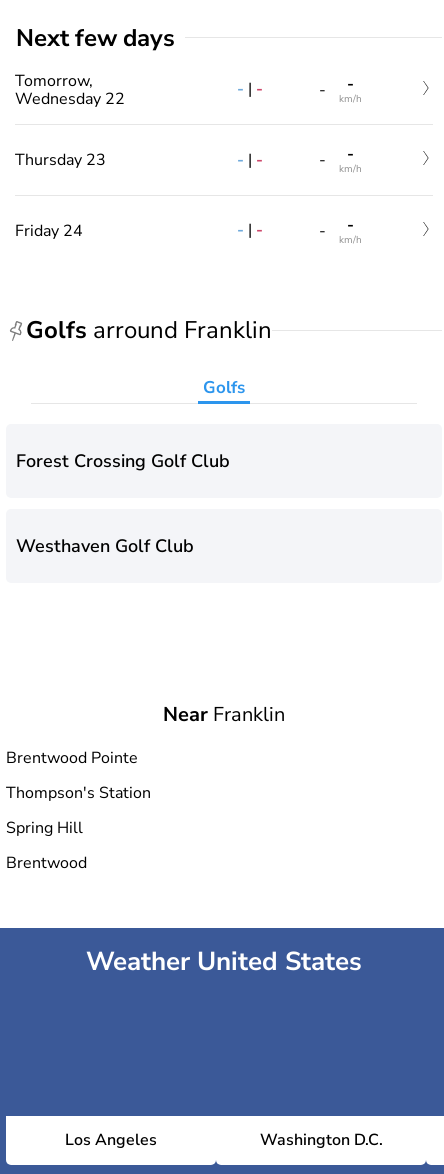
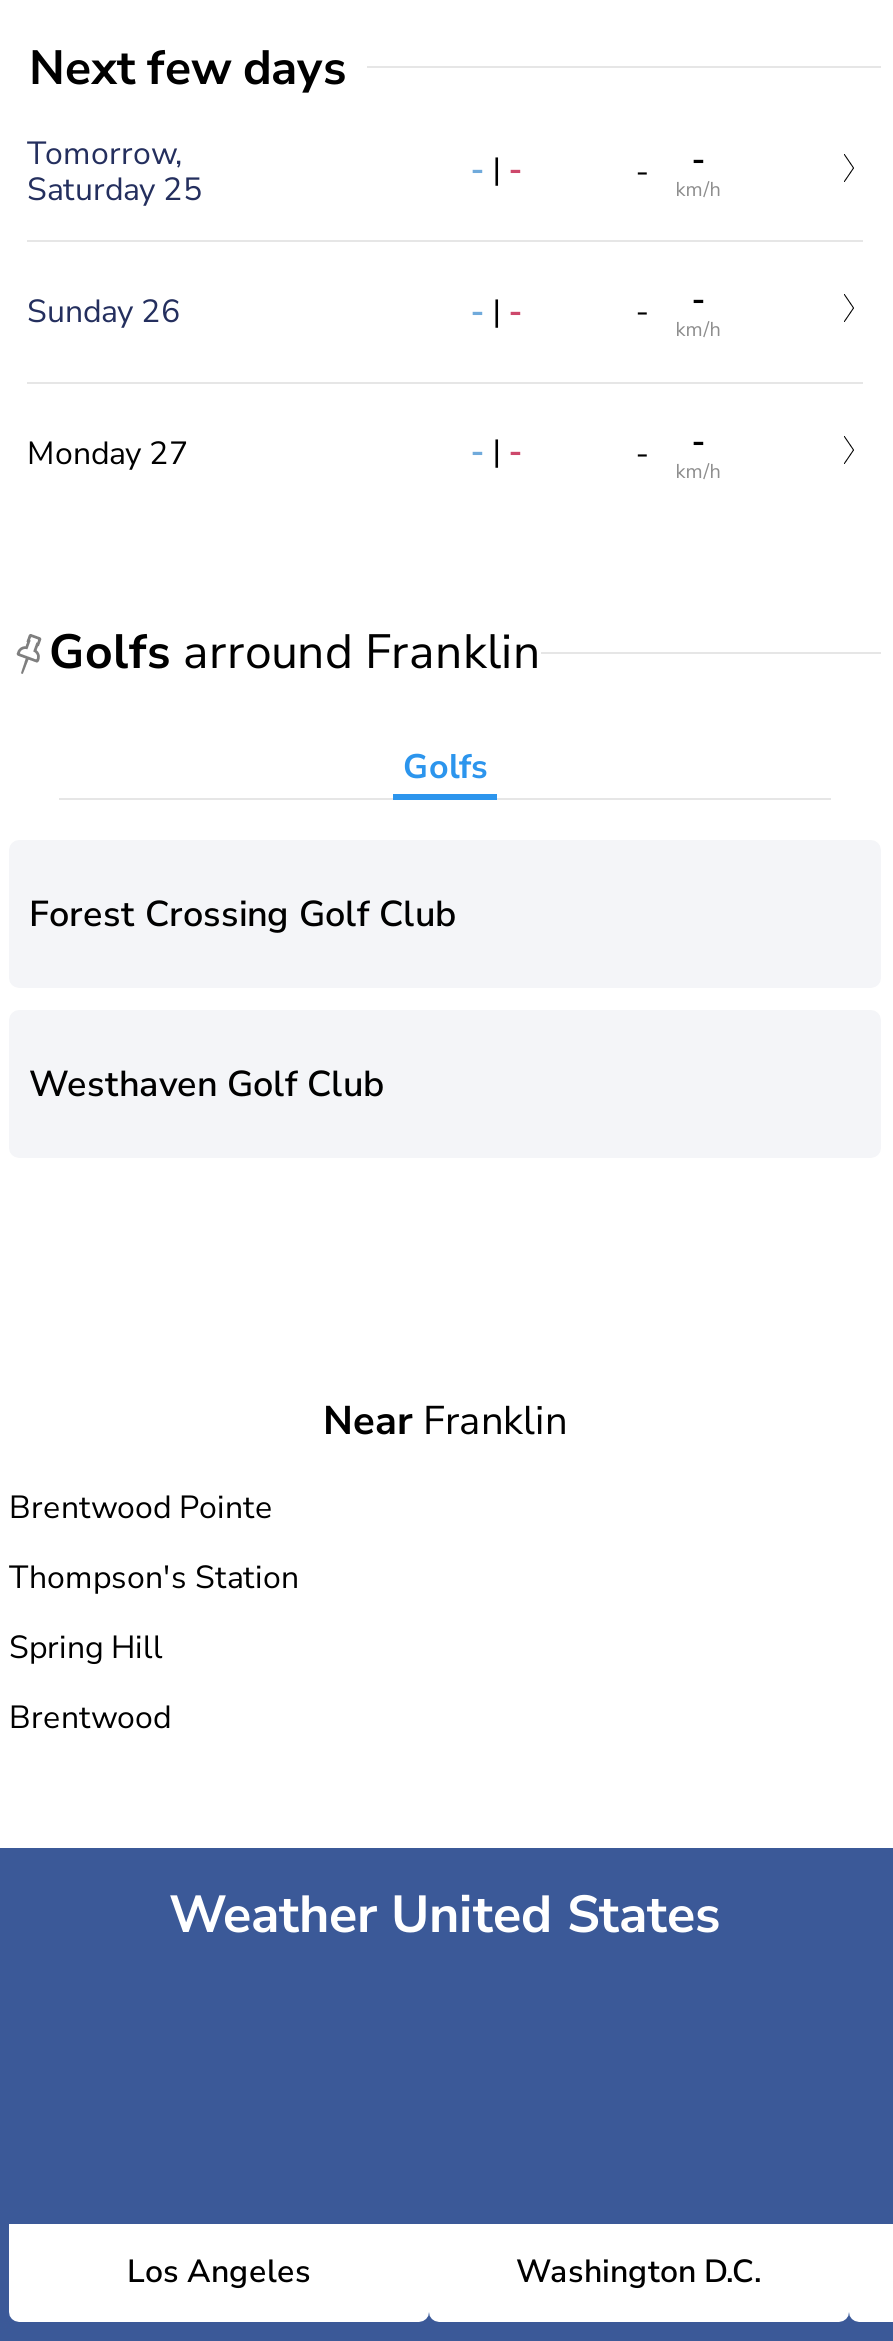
[15,88,125,110] Wednesday 22 -> [27,167,203,211] Saturday 25
[15,149,106,171] Thursday 23 -> [27,290,181,334] Sunday 26
[15,220,83,242] Friday 24 -> [27,432,189,476] Monday 27

